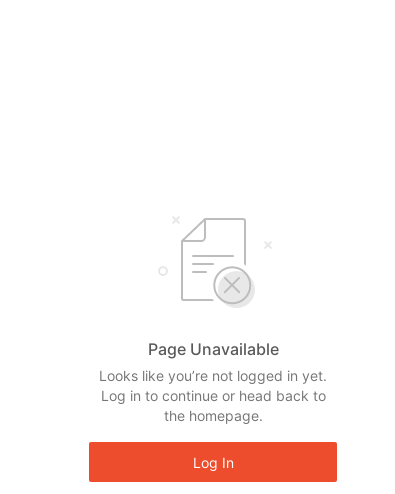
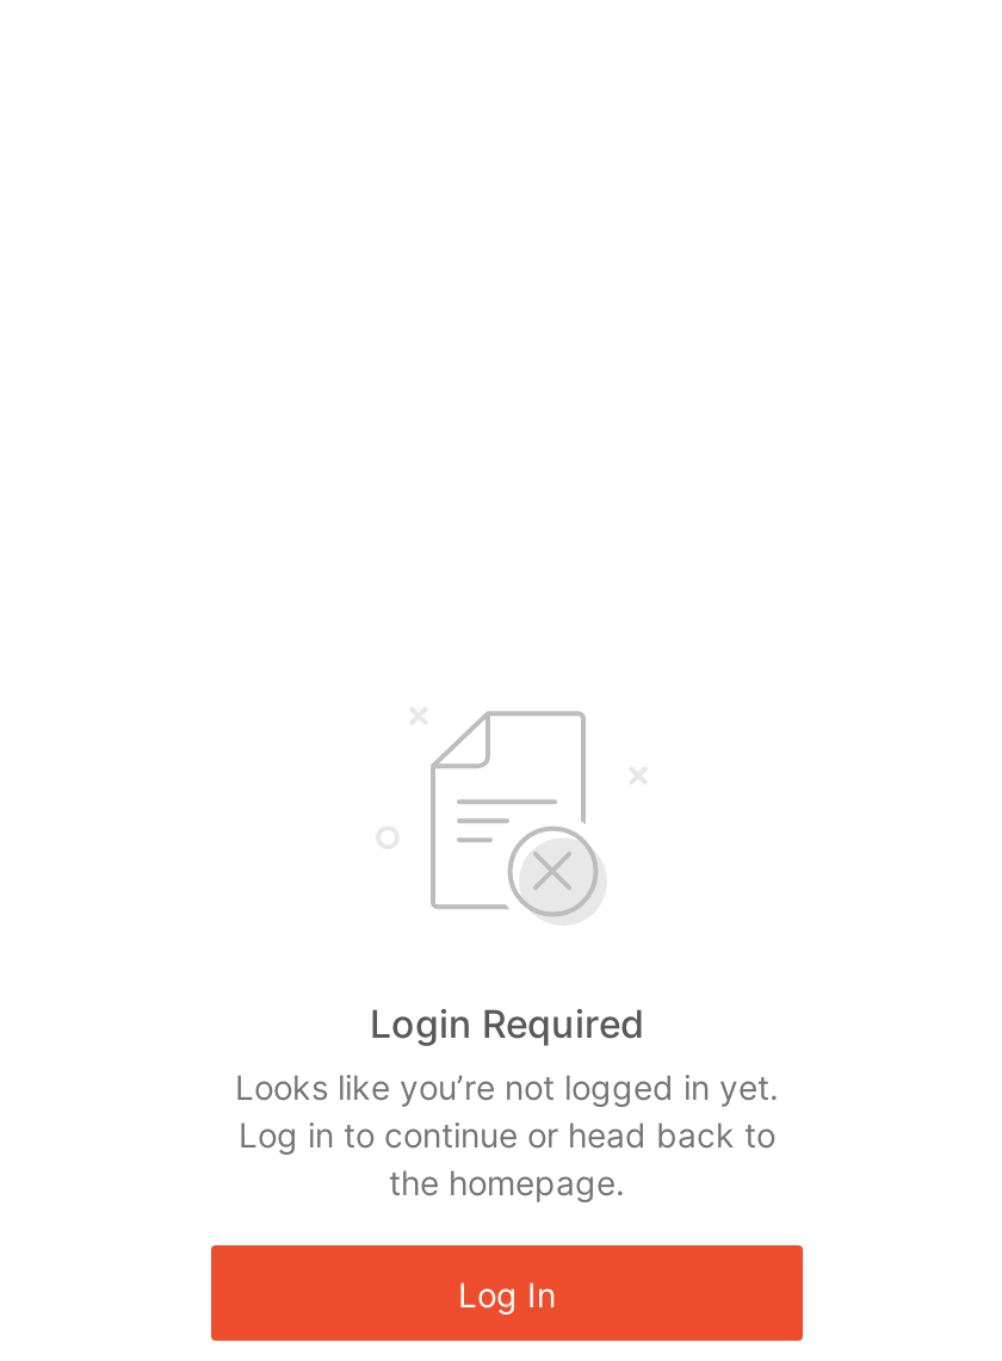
[147,339,278,359] Page Unavailable -> [370,1000,644,1047] Login Required

